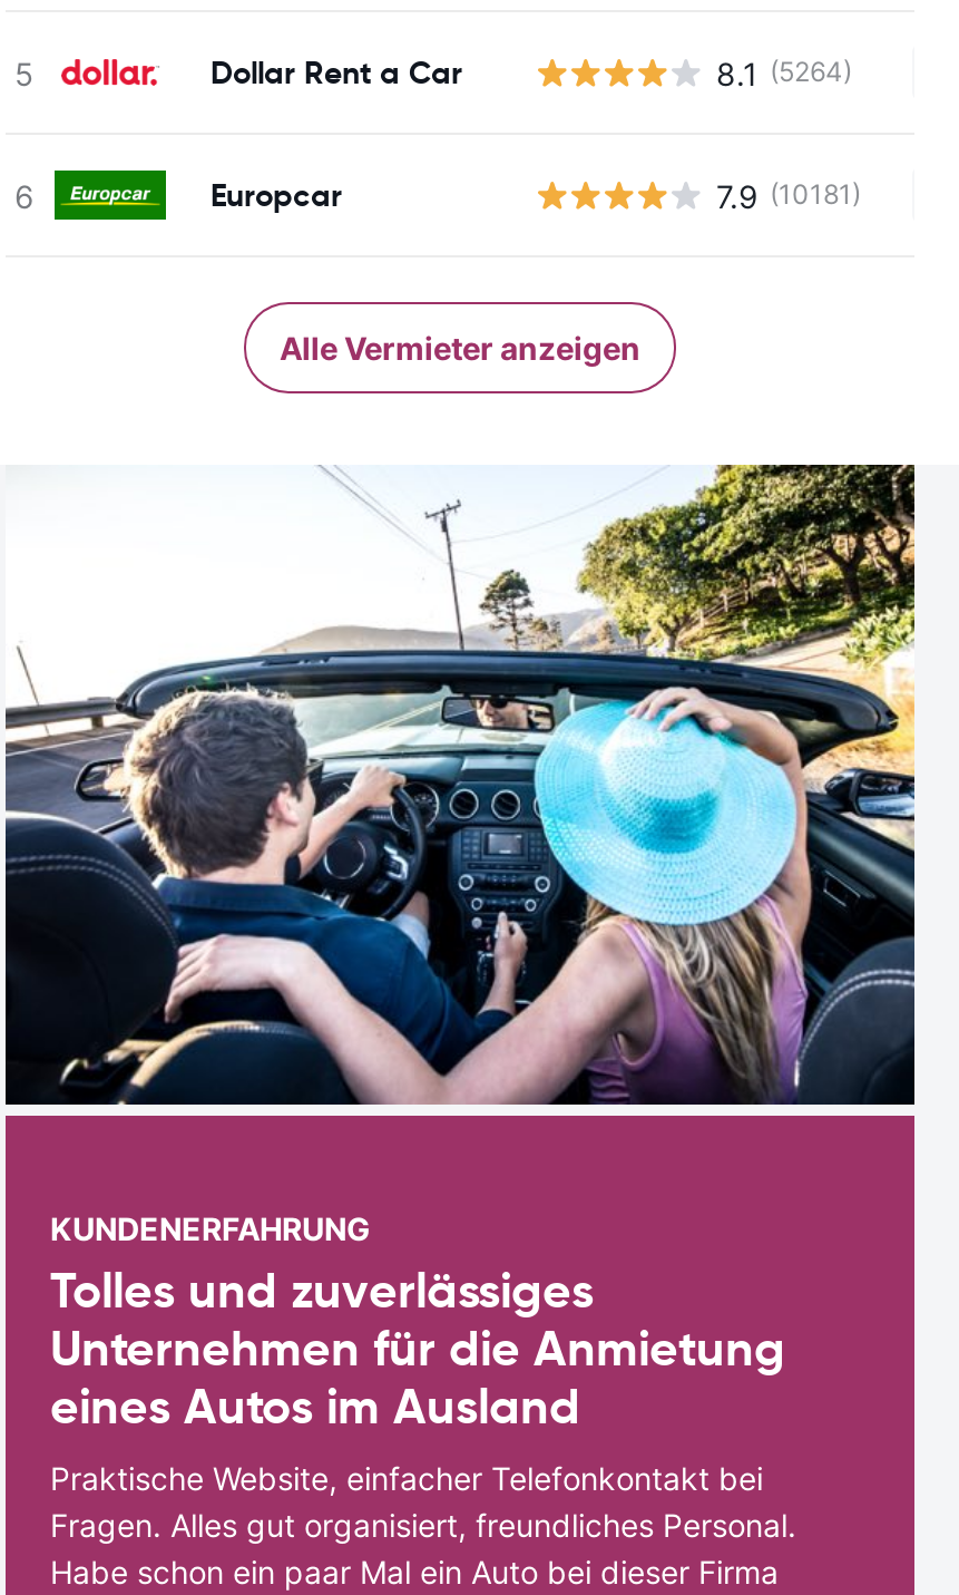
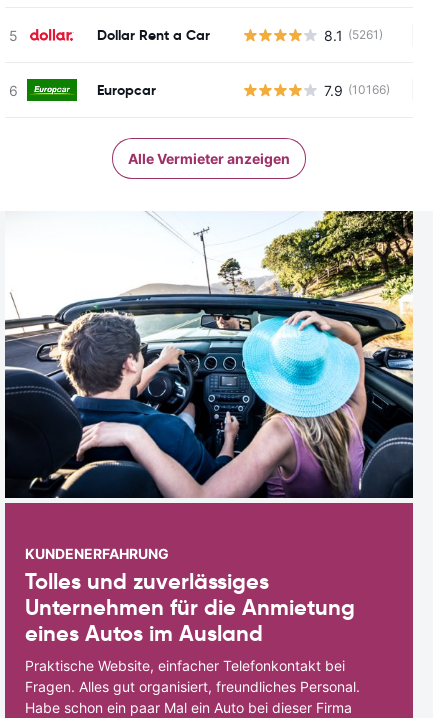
[716,54,852,91] 8.1 (5264) -> [324,26,383,43] 8.1 (5261)
[716,176,861,214] 7.9 (10181) -> [324,81,390,98] 7.9 (10166)

